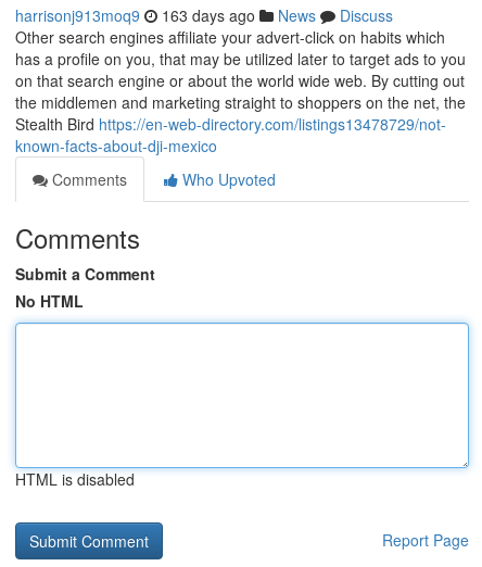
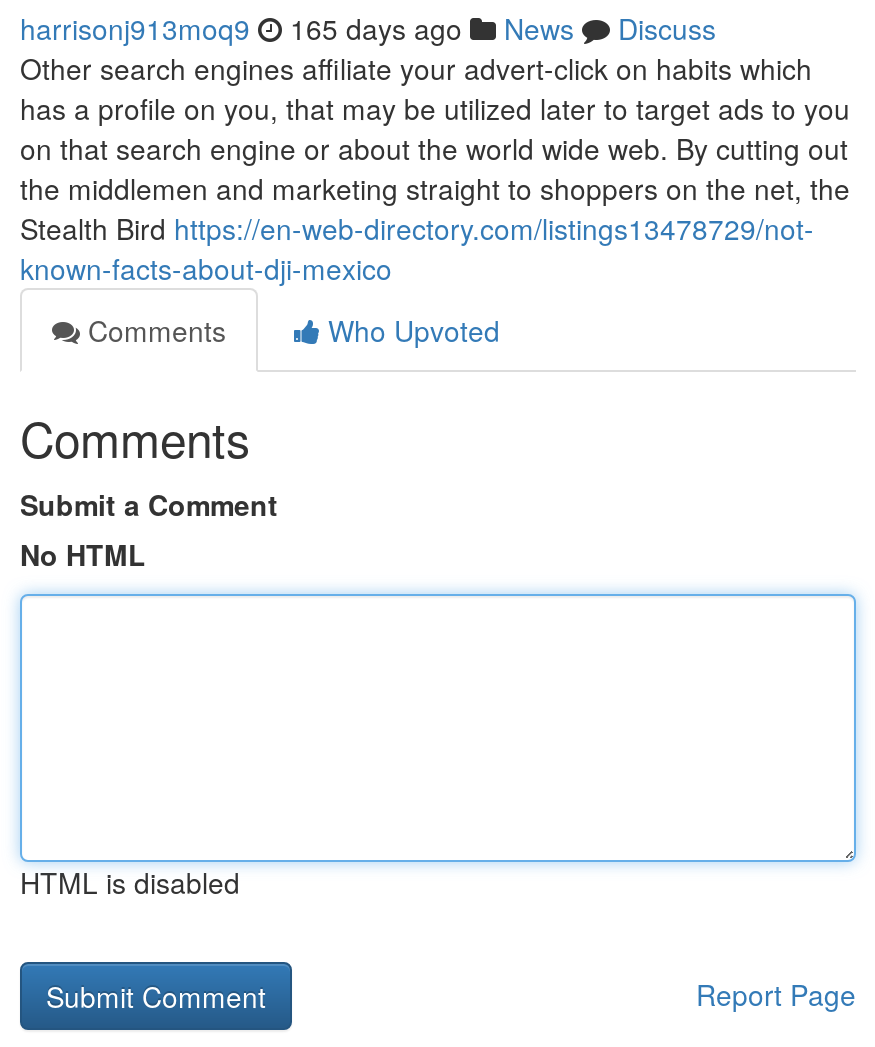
[15,4,393,26] harrisonj913moq9 163 days ago News Discuss -> [20,8,716,48] harrisonj913moq9 165 days ago News Discuss

